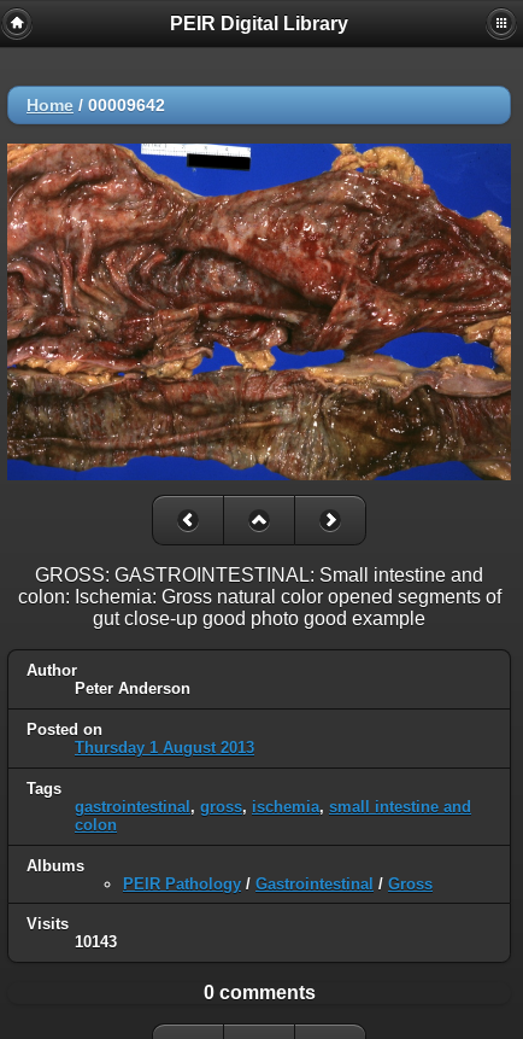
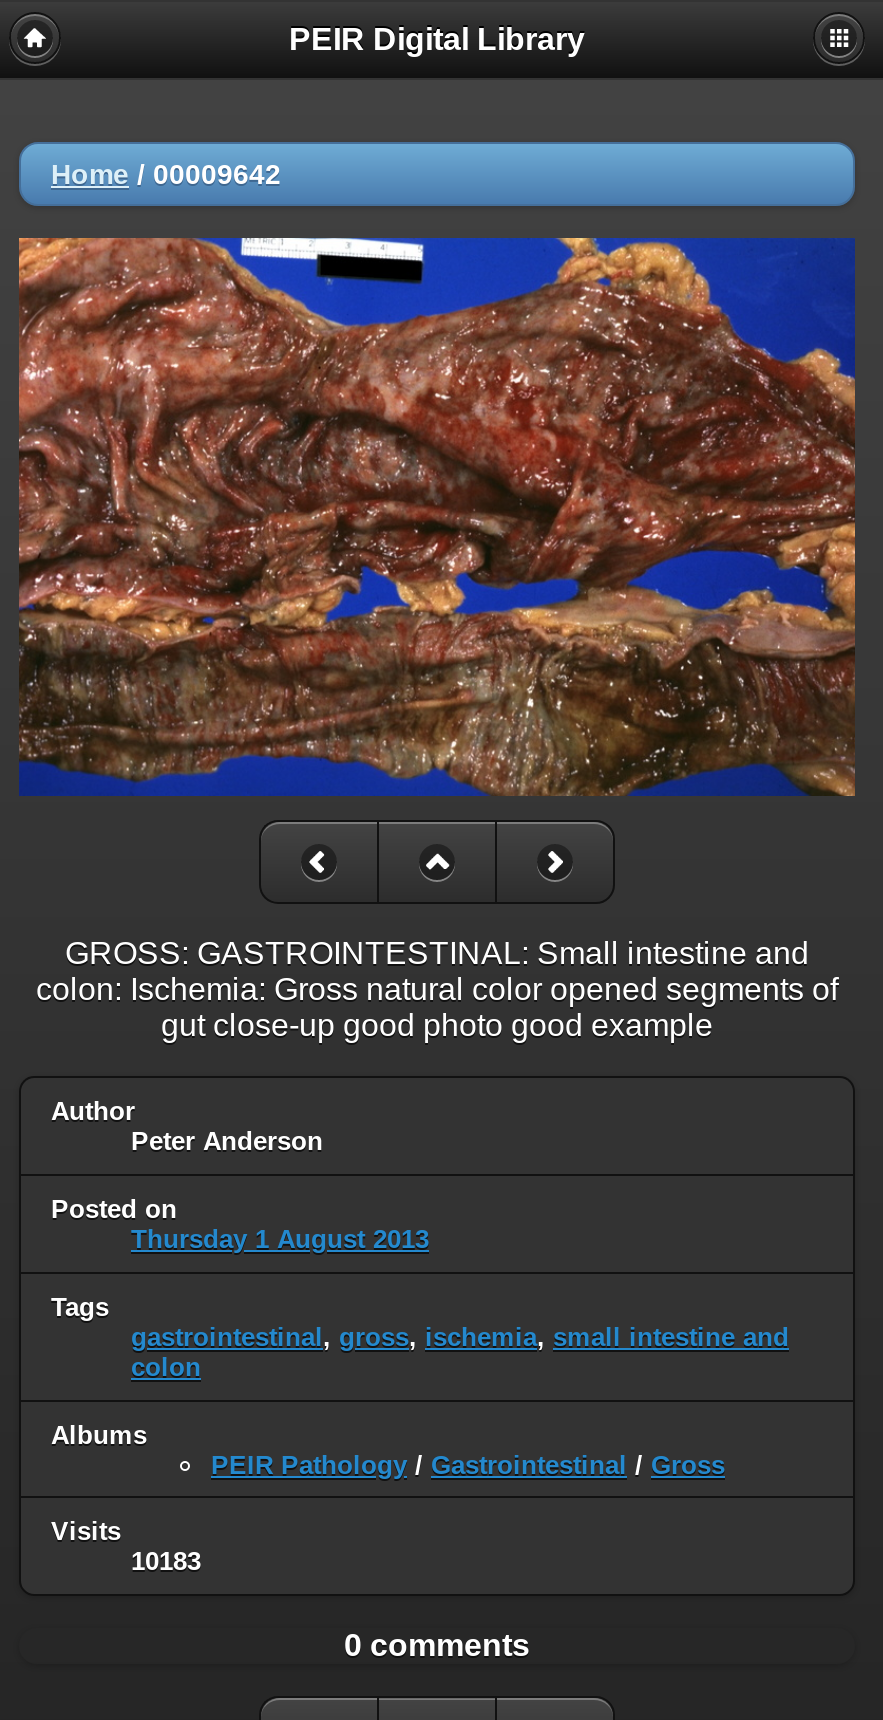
[75,933,117,951] 10143 -> [131,1547,201,1577] 10183

